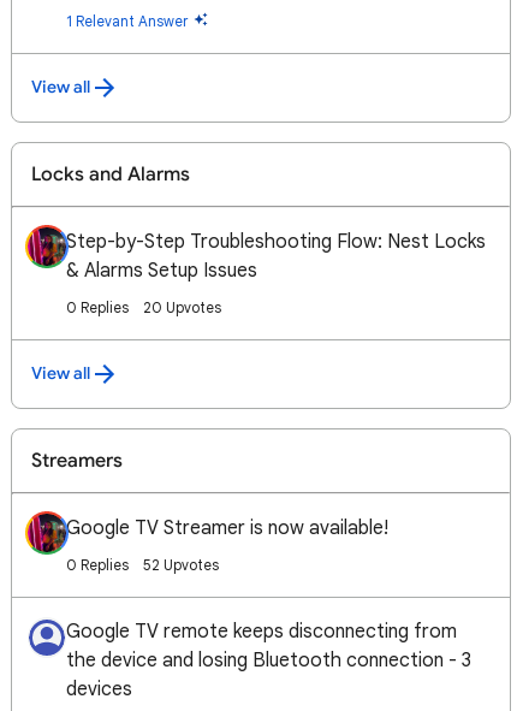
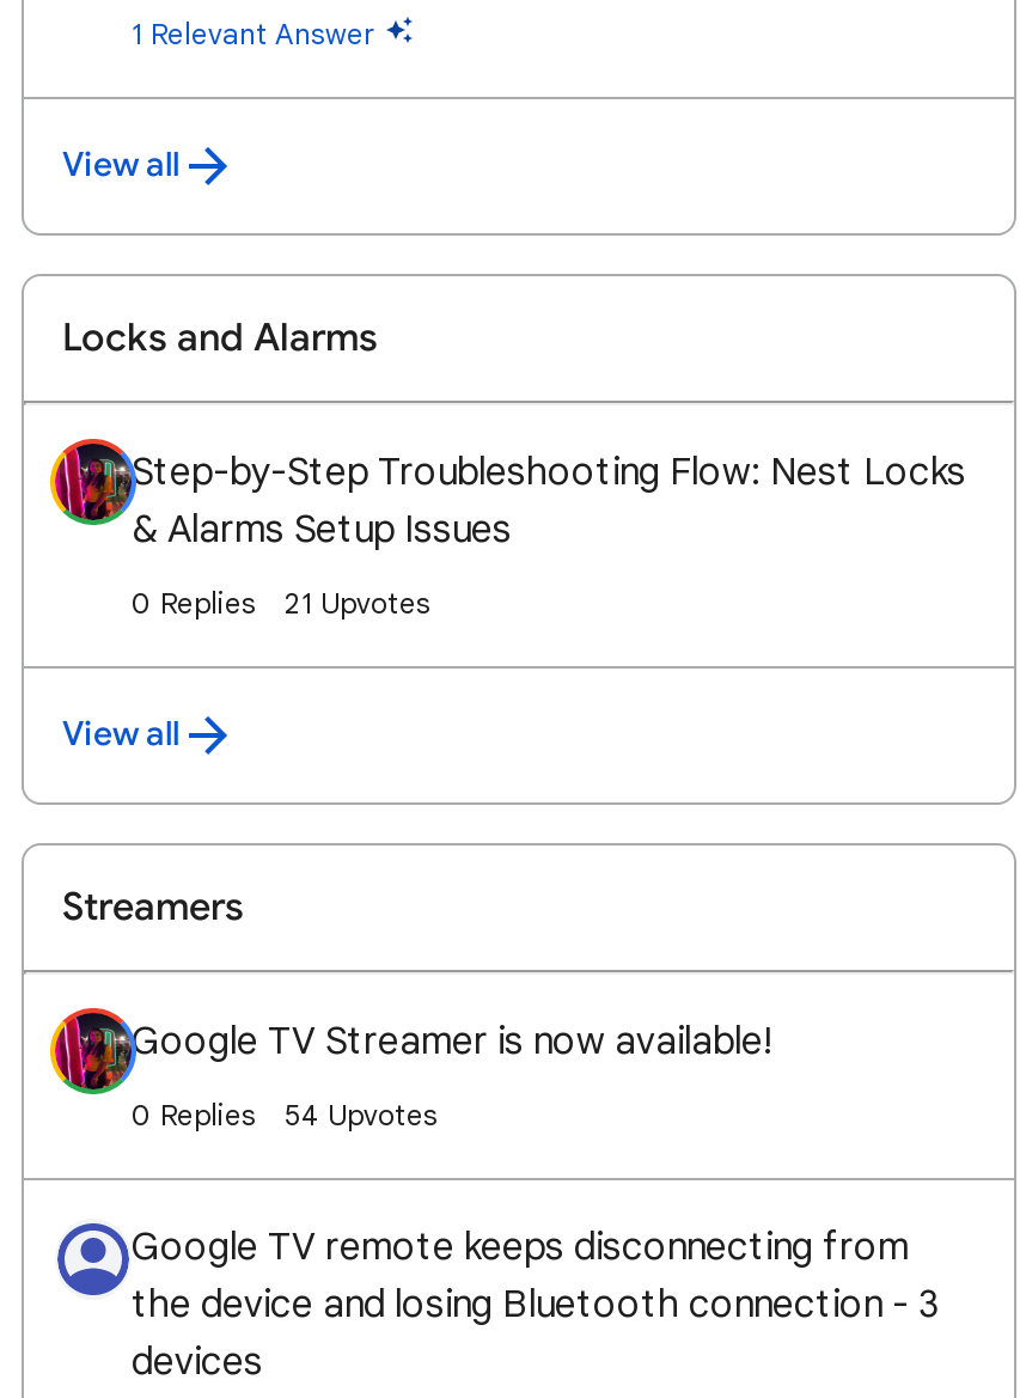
[143,298,221,316] 20 Upvotes -> [285,585,430,621] 21 Upvotes
[143,556,219,574] 52 Upvotes -> [285,1097,438,1133] 54 Upvotes

